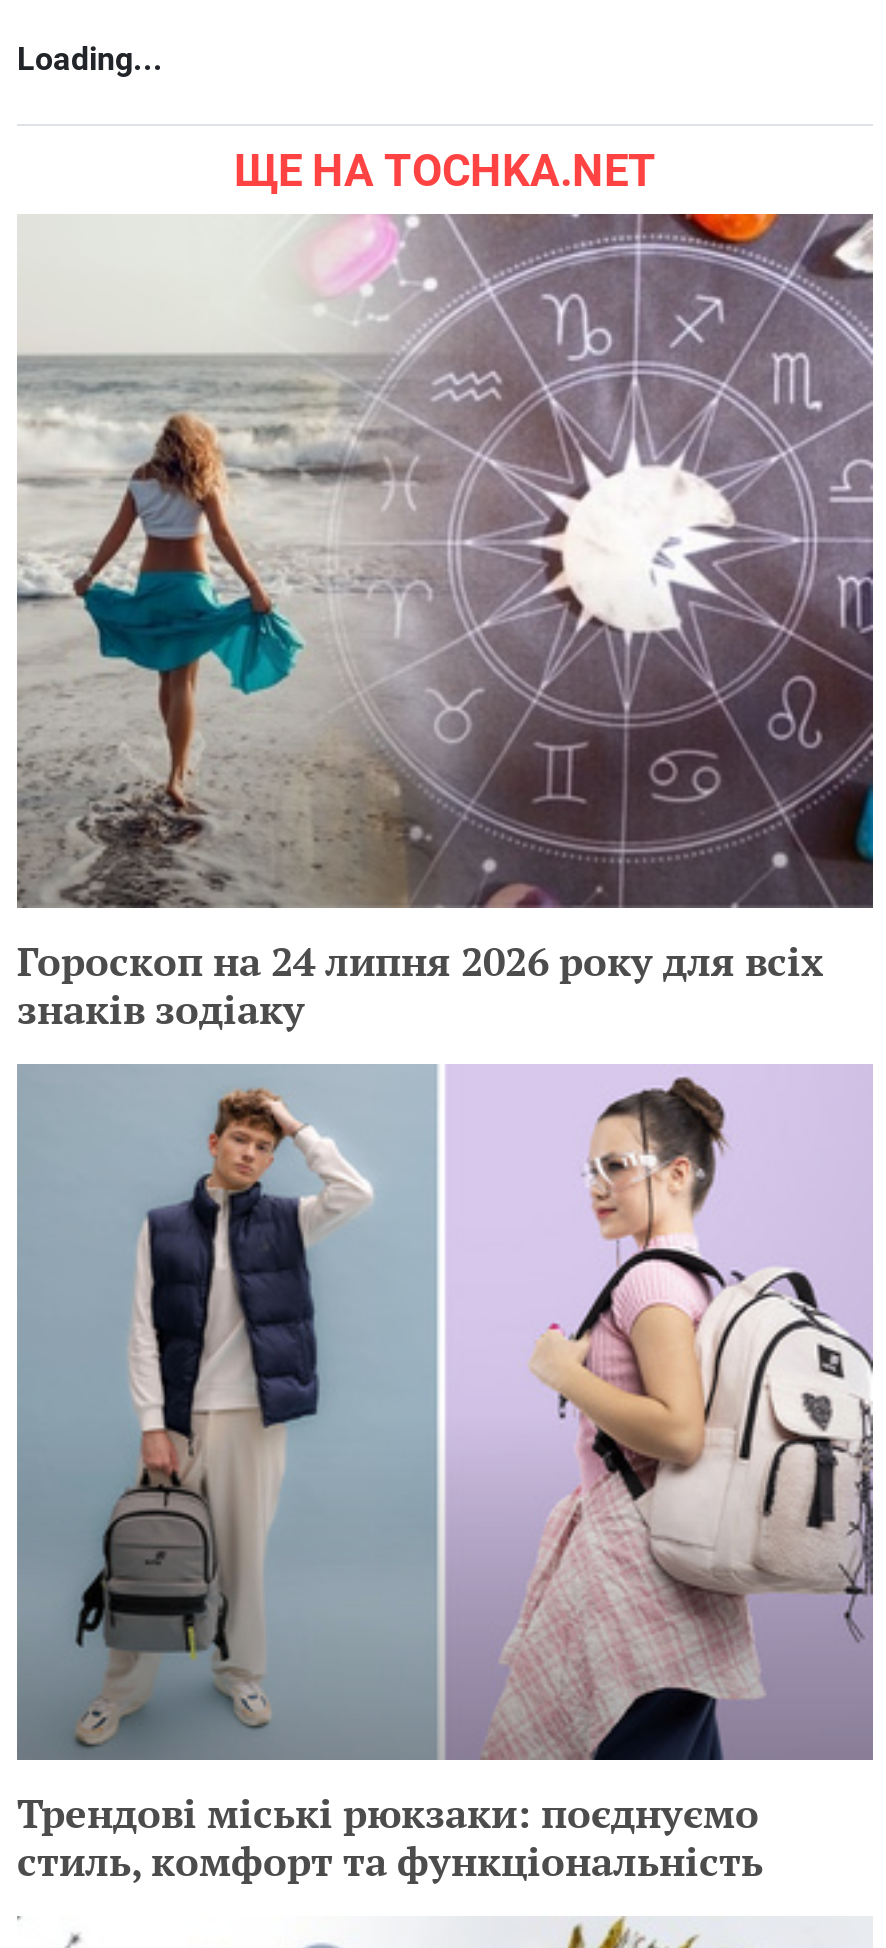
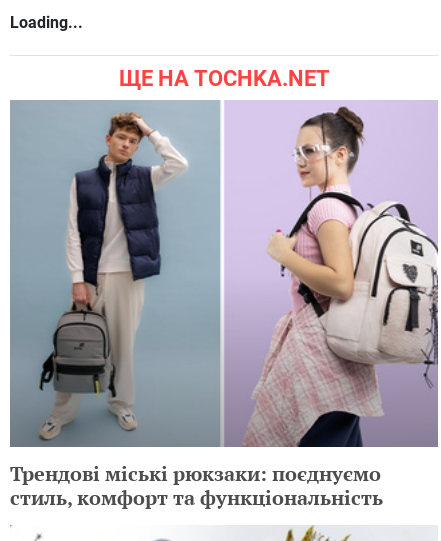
[17,212,875,1037] [image] | Гороскоп на 24 липня 2026 року для всіх | знаків зодіаку -> none

